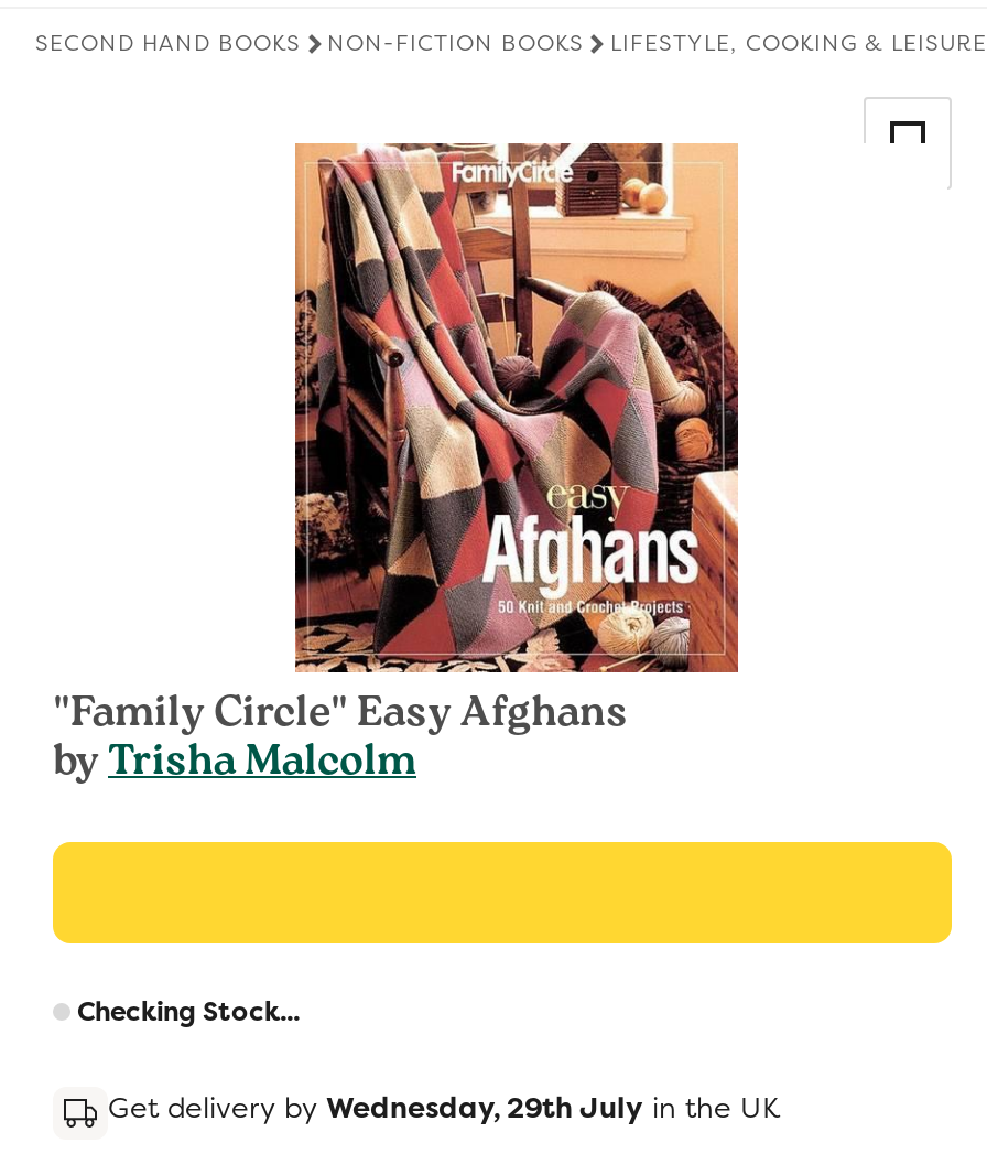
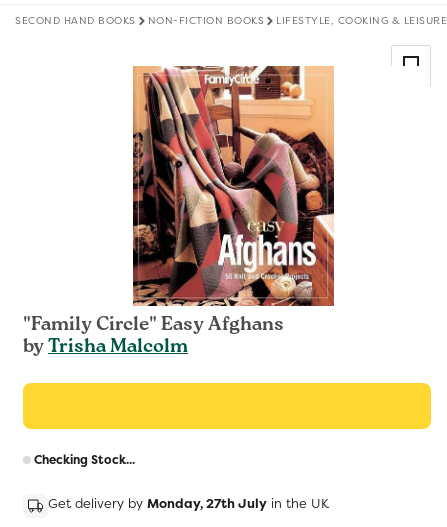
[108,1091,780,1124] Get delivery by Wednesday, 29th July in the UK -> [48,496,329,511] Get delivery by Monday, 27th July in the UK

